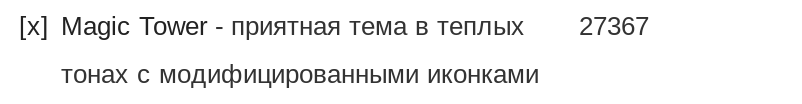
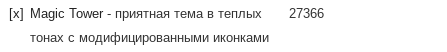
[19,11,649,41] [x] Magic Tower - приятная тема в теплых 27367 -> [9,5,324,20] [x] Magic Tower - приятная тема в теплых 27366

